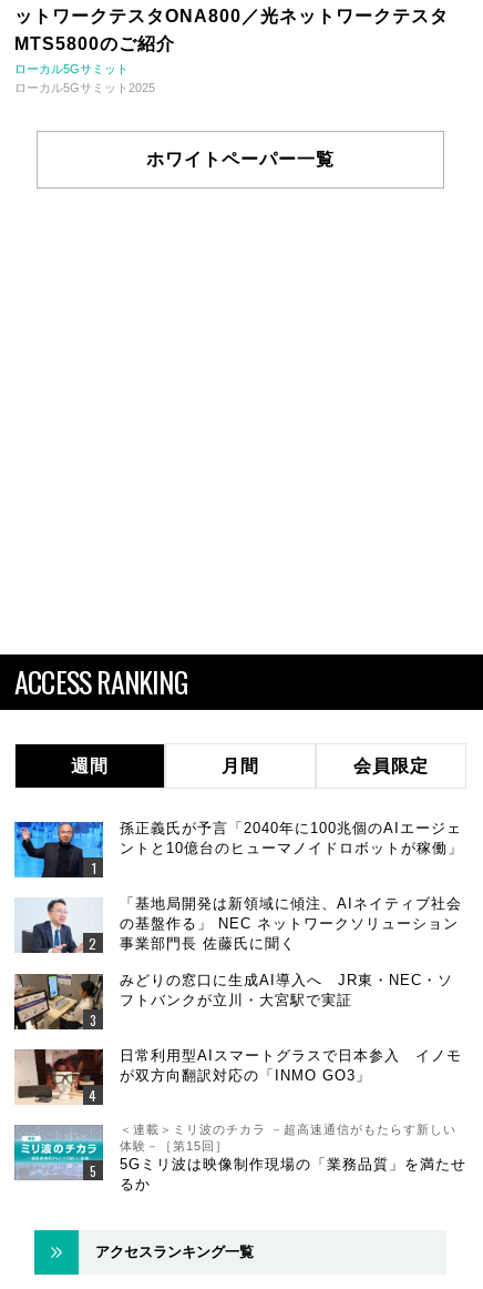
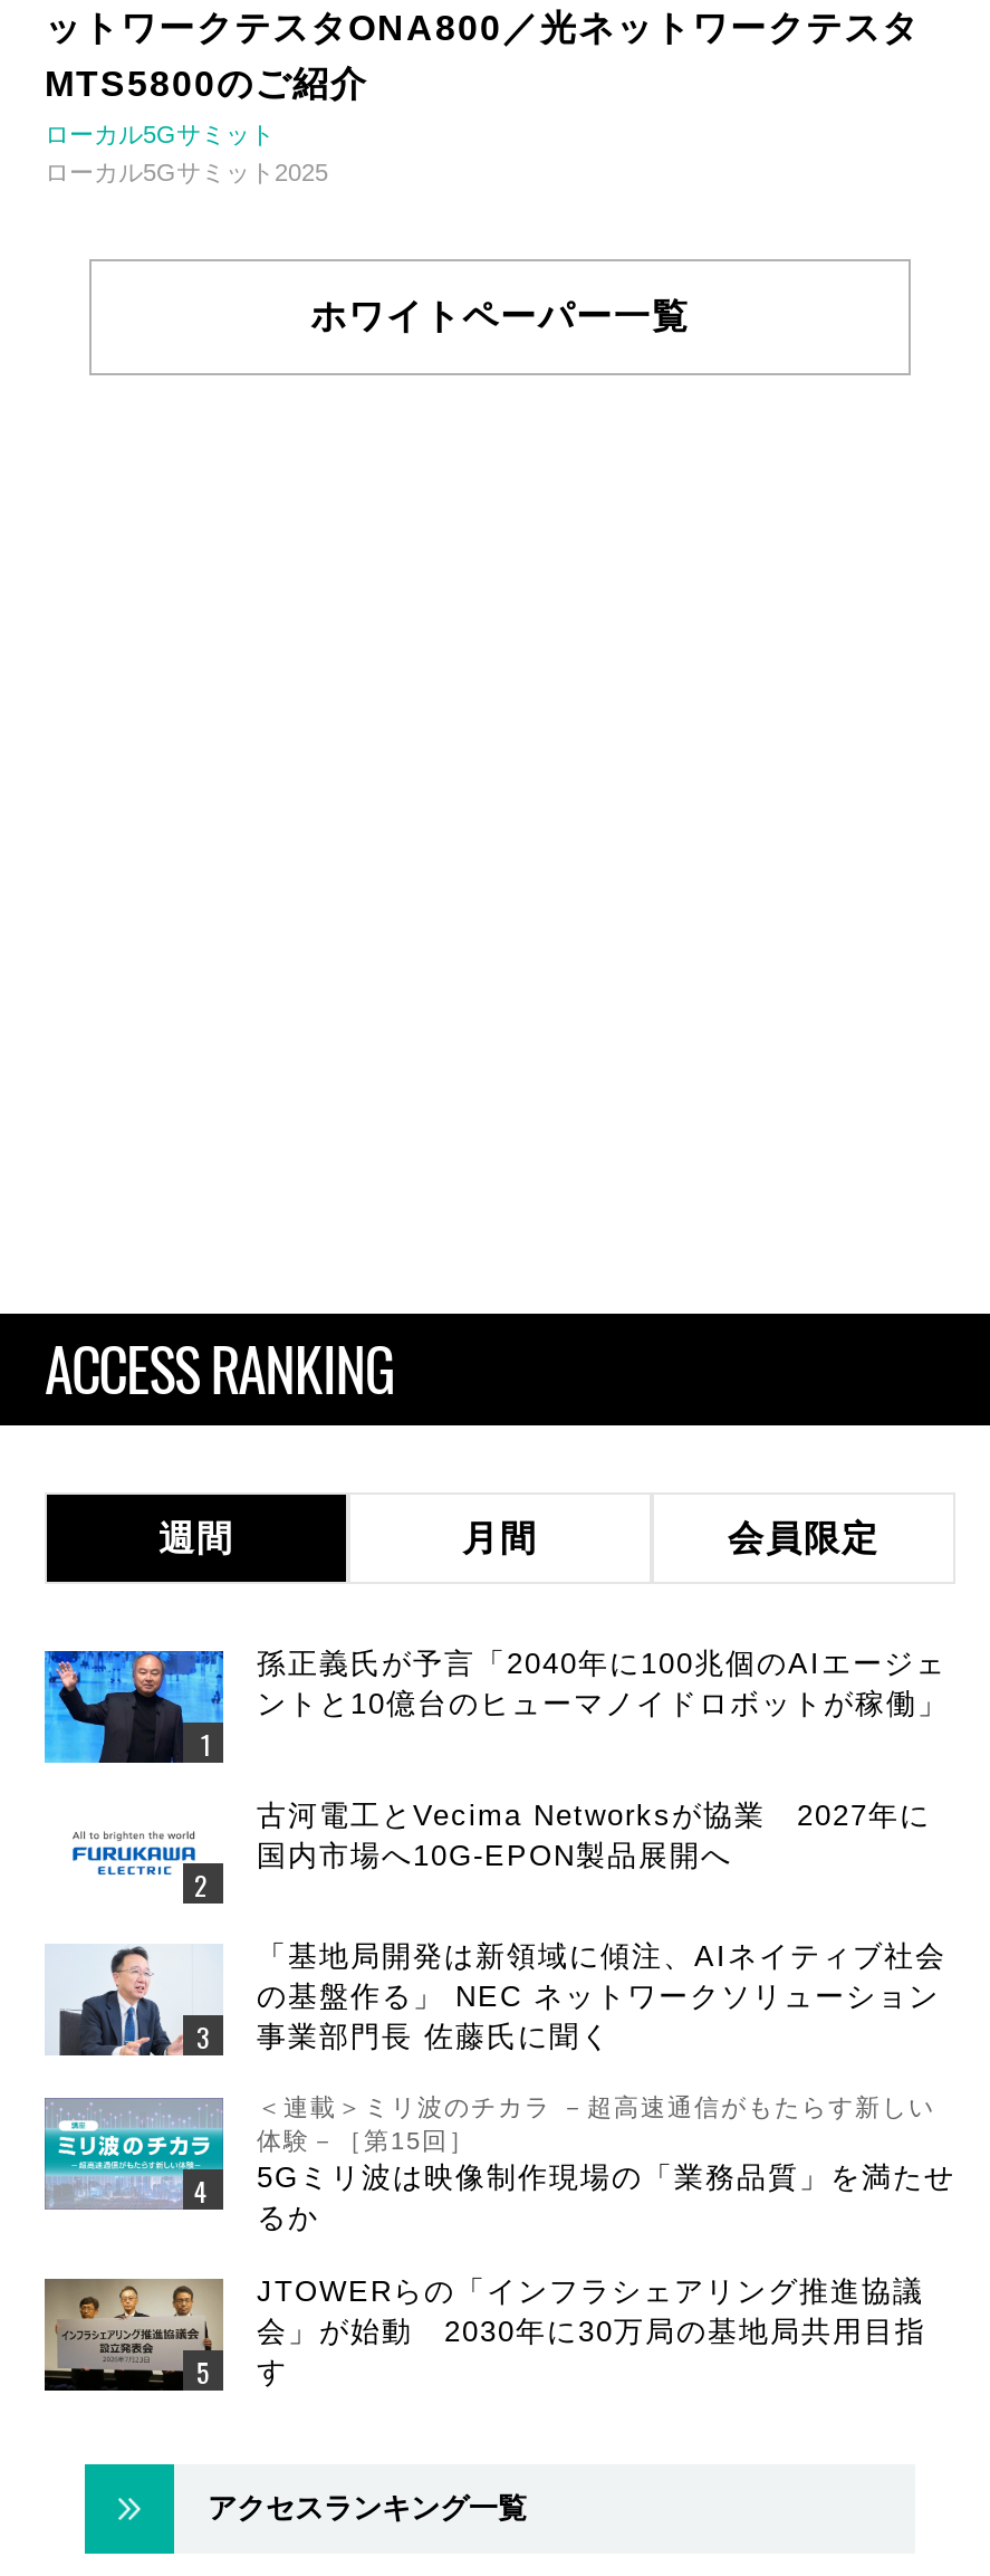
none -> [257,1800,931,1874] 古河電工とVecima Networksが協業 2027年に | 国内市場へ10G-EPON製品展開へ
moved [19,895,462,954] -> [54,1941,946,2060]: [image] | 「基地局開発は新領域に傾注、AIネイティブ社会 | の基盤作る」 NEC ネットワークソリューション | 事業部門長 佐藤氏に聞く
[13,974,104,1031] [image] -> [49,1807,223,1906] [image]
[120,971,462,1083] みどりの窓口に生成AI導入へ JR東・NEC・ソ | フトバンクが立川・大宮駅で実証 | 日常利用型AIスマートグラスで日本参入 イノモ | が双方向翻訳対応の「INMO GO3」 -> none
[14,1048,104,1106] [image] -> [42,2277,225,2393] [image]
moved [13,1122,466,1192] -> [42,2095,955,2236]: [image] | ＜連載＞ミリ波のチカラ －超高速通信がもたらす新しい | 体験－［第15回］ | 5Gミリ波は映像制作現場の「業務品質」を満たせ | るか
none -> [257,2276,926,2390] JTOWERらの「インフラシェアリング推進協議 | 会」が始動 2030年に30万局の基地局共用目指 | す

